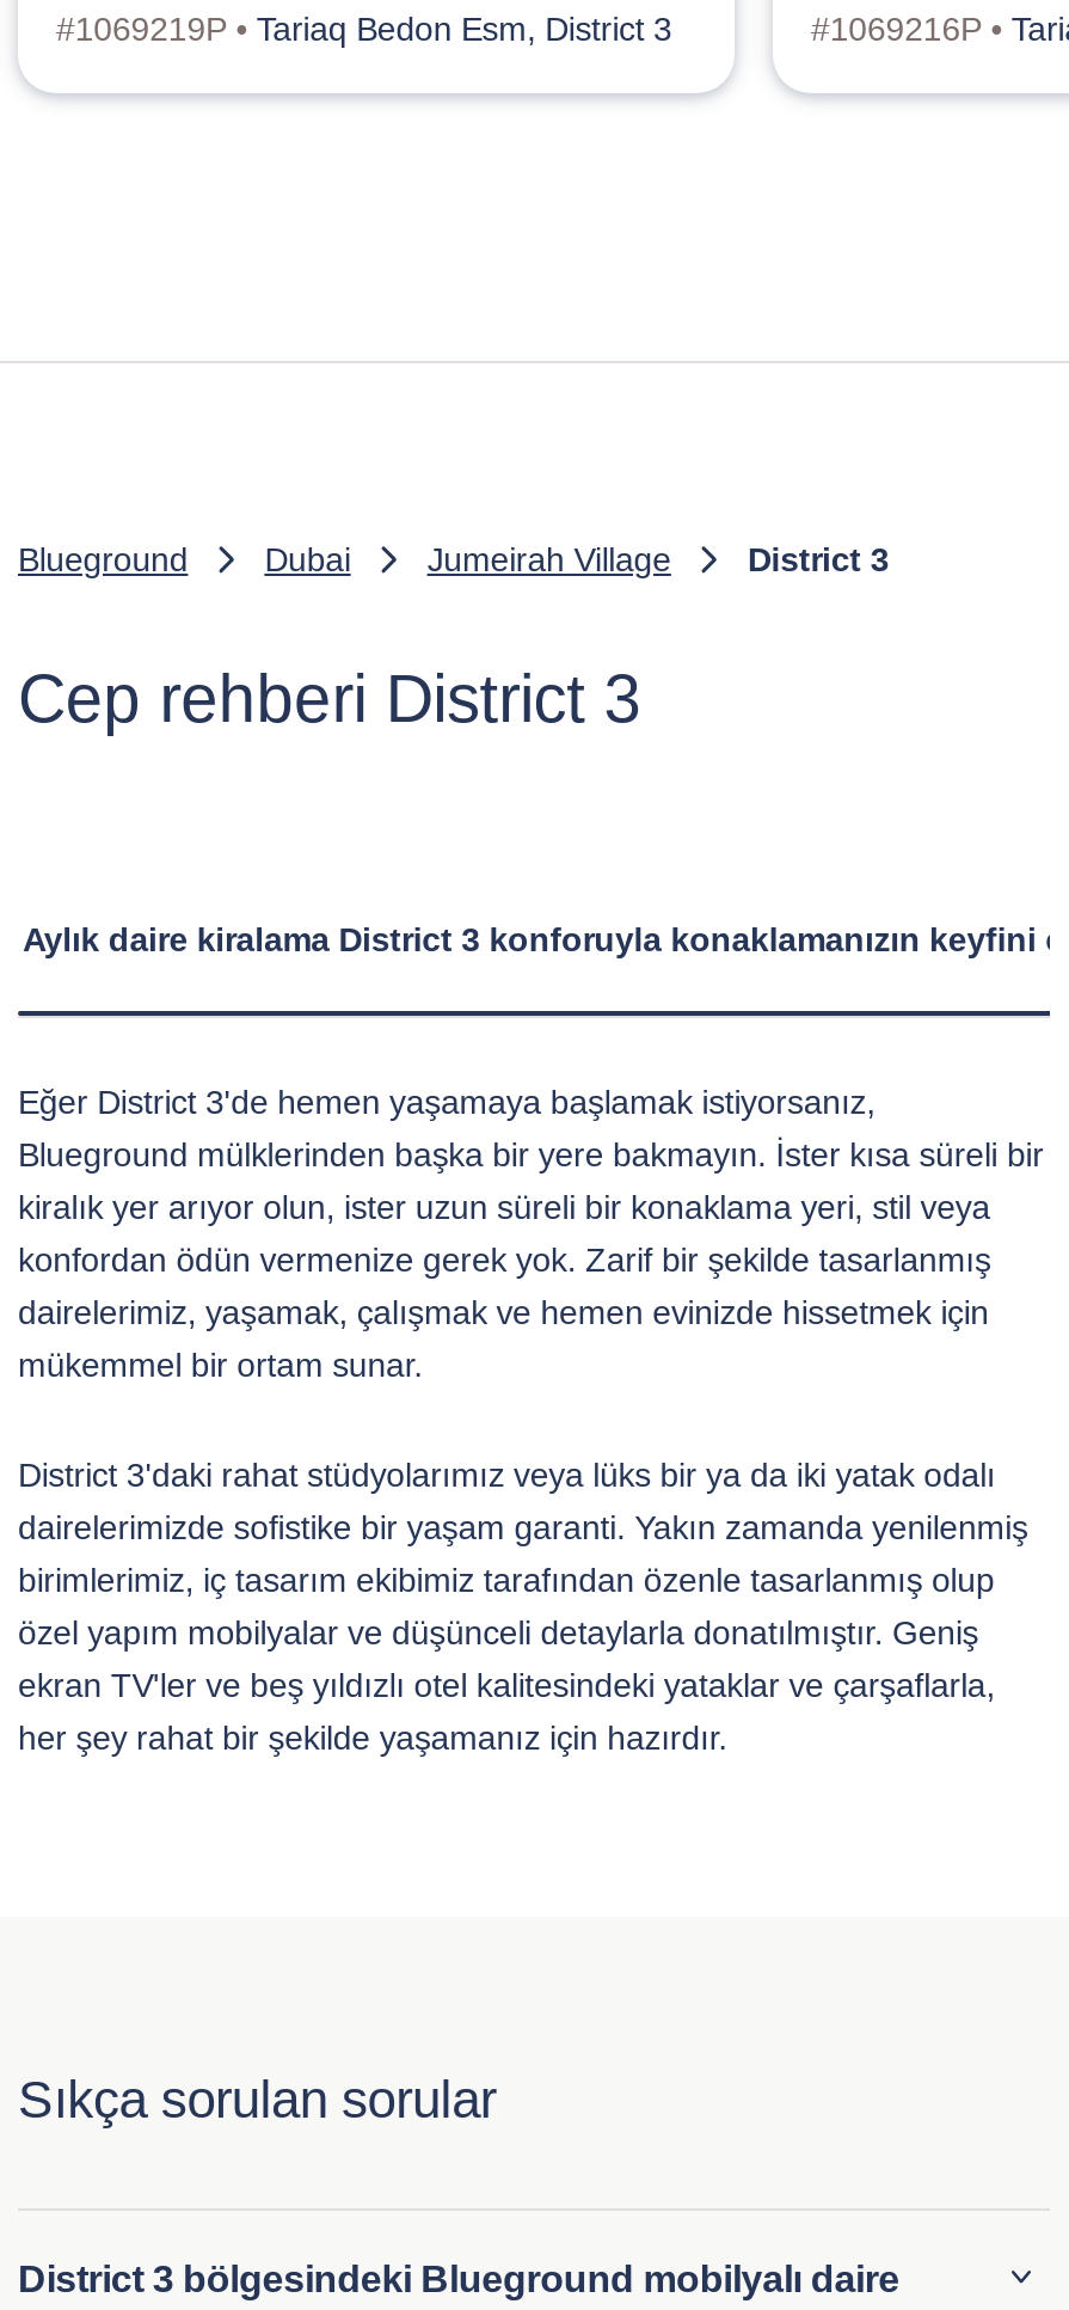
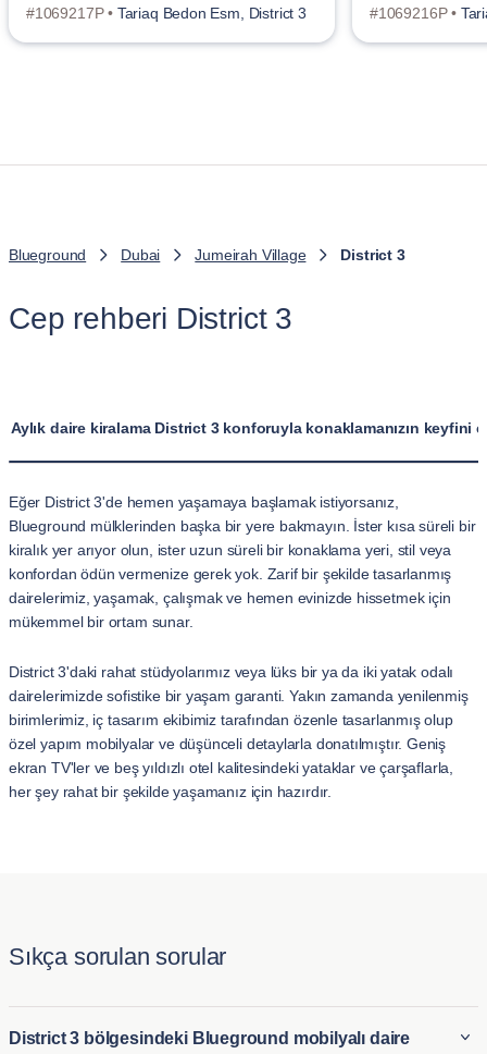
[56,10,672,48] #1069219P • Tariaq Bedon Esm, District 3 -> [26,4,306,22] #1069217P • Tariaq Bedon Esm, District 3

